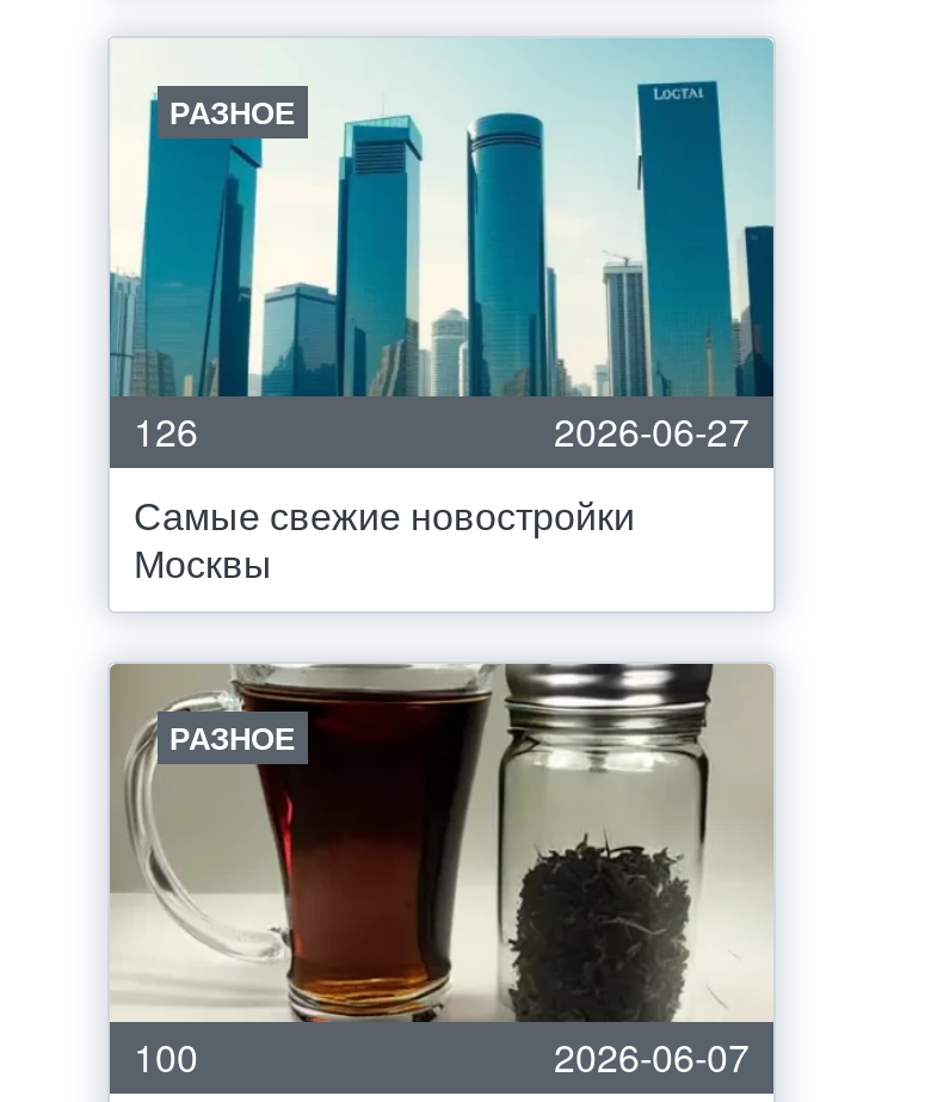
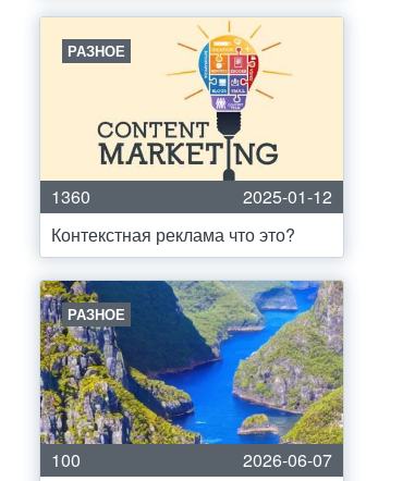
[107,36,776,458] [image] | 126 | 2026-06-27 -> [40,17,343,209] [image] | 1360 | 2025-01-12
[134,487,635,590] Самые свежие новостройки | Москвы -> [51,222,295,247] Контекстная реклама что это?
[110,661,773,1024] [image] -> [39,280,344,445] [image]

